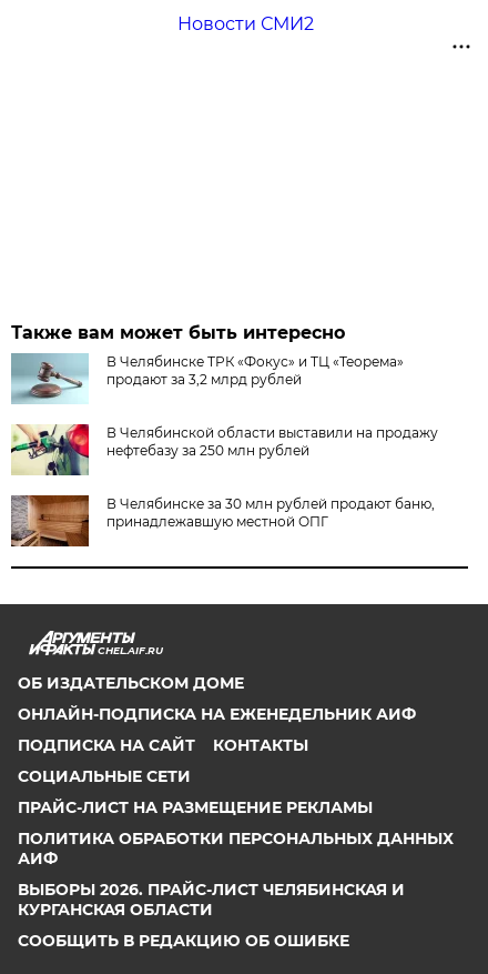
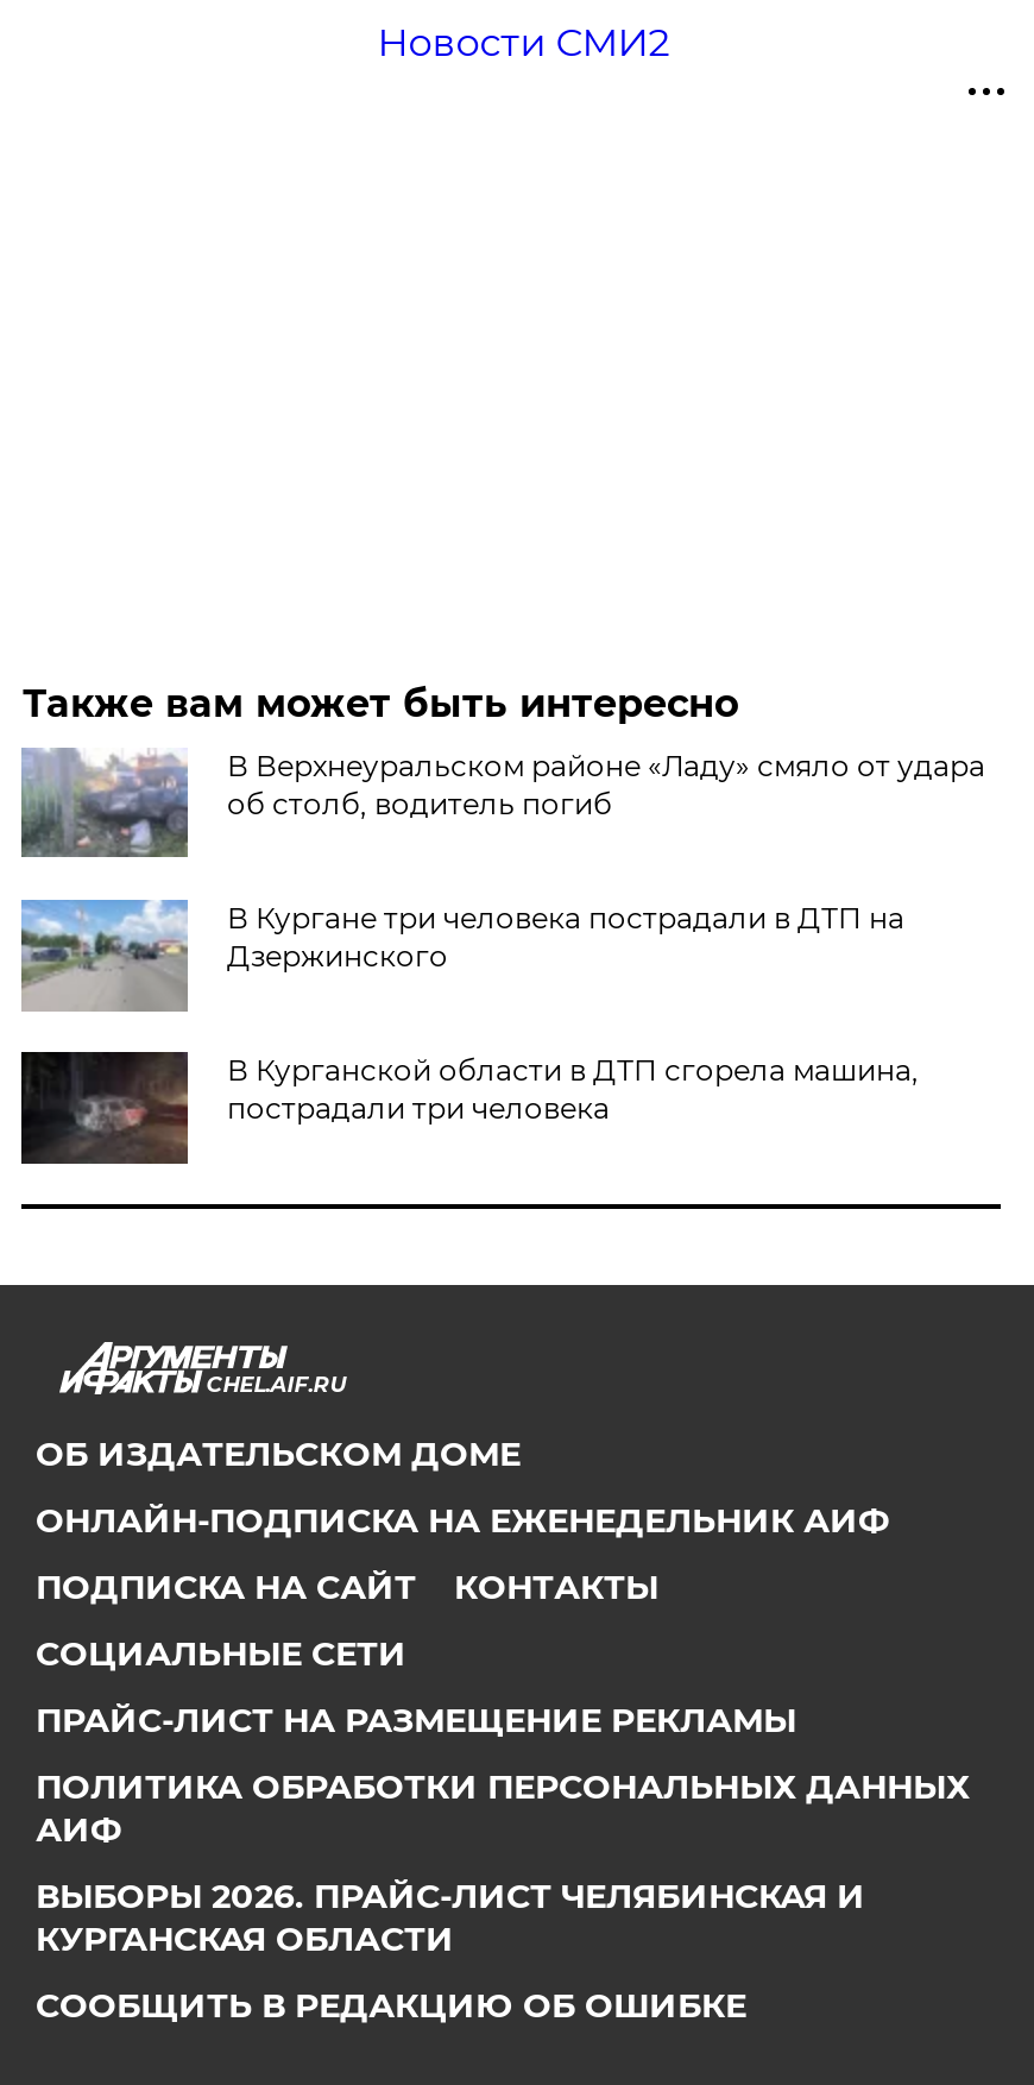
[11,352,404,404] [image] | В Челябинске ТРК «Фокус» и ТЦ «Теорема» | продают за 3,2 млрд рублей -> [19,748,985,859] [image] | В Верхнеуральском районе «Ладу» смяло от удара | об столб, водитель погиб
[11,423,439,476] [image] | В Челябинской области выставили на продажу | нефтебазу за 250 млн рублей -> [19,897,904,1012] [image] | В Кургане три человека пострадали в ДТП на | Дзержинского
[10,494,435,548] [image] | В Челябинске за 30 млн рублей продают баню, | принадлежавшую местной ОПГ -> [19,1050,918,1166] [image] | В Курганской области в ДТП сгорела машина, | пострадали три человека

